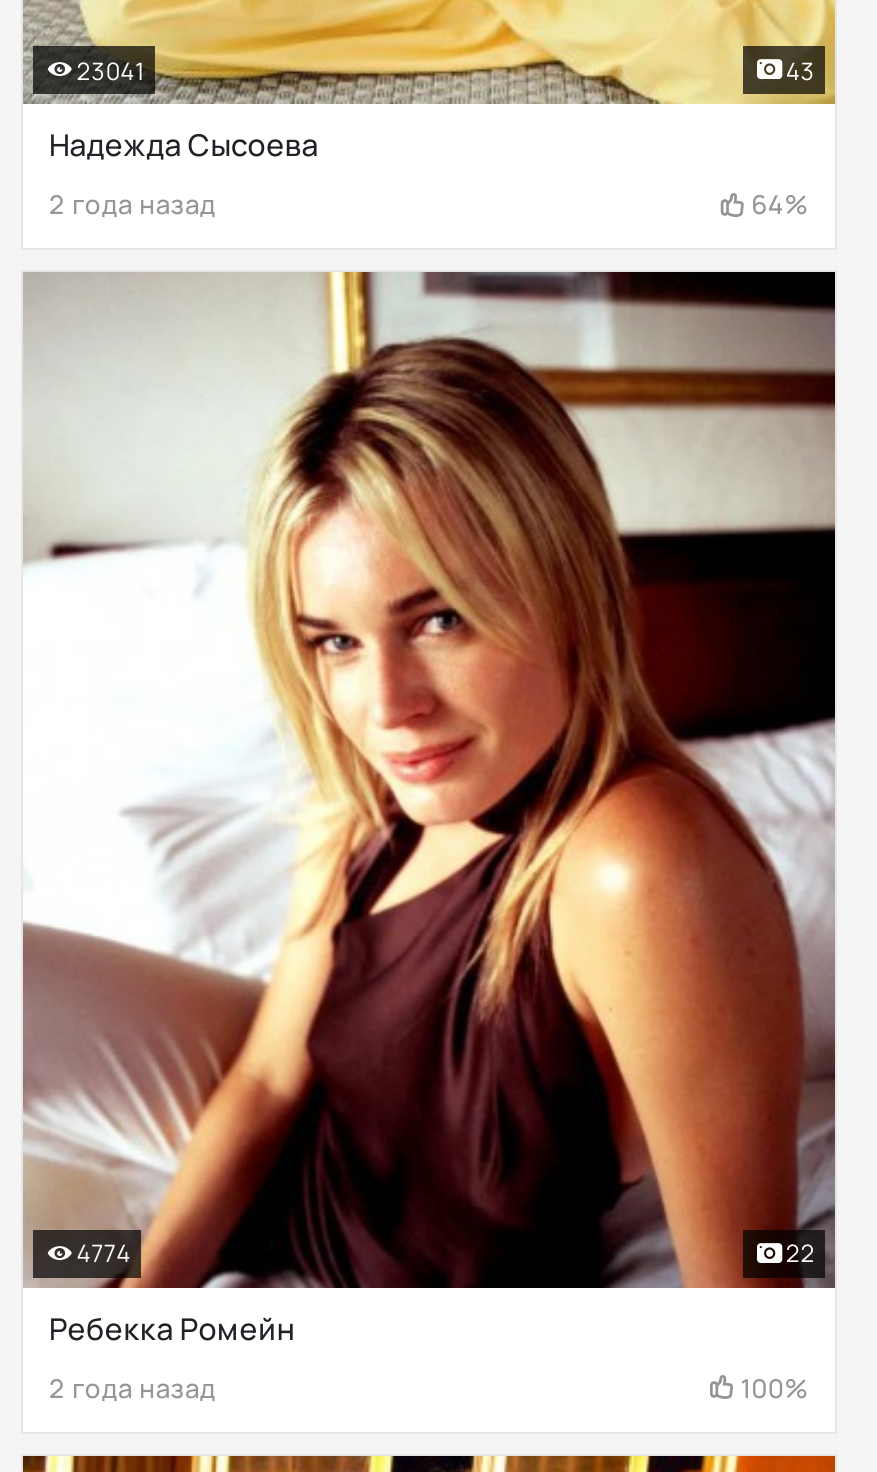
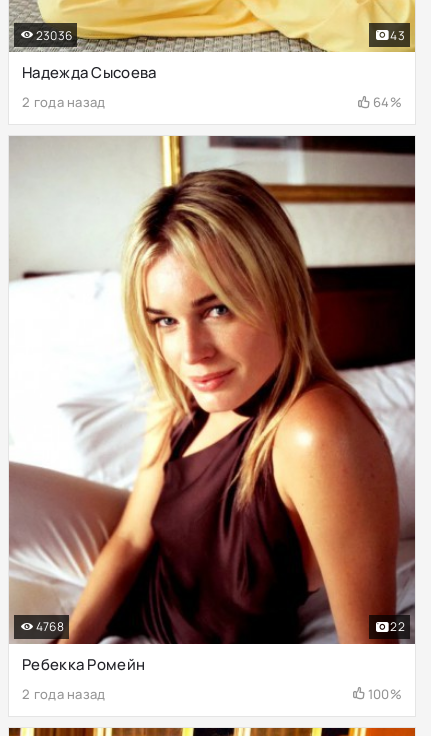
[77,53,146,87] 23041 -> [36,26,72,43] 23036
[77,1236,131,1270] 4774 -> [36,618,64,635] 4768

